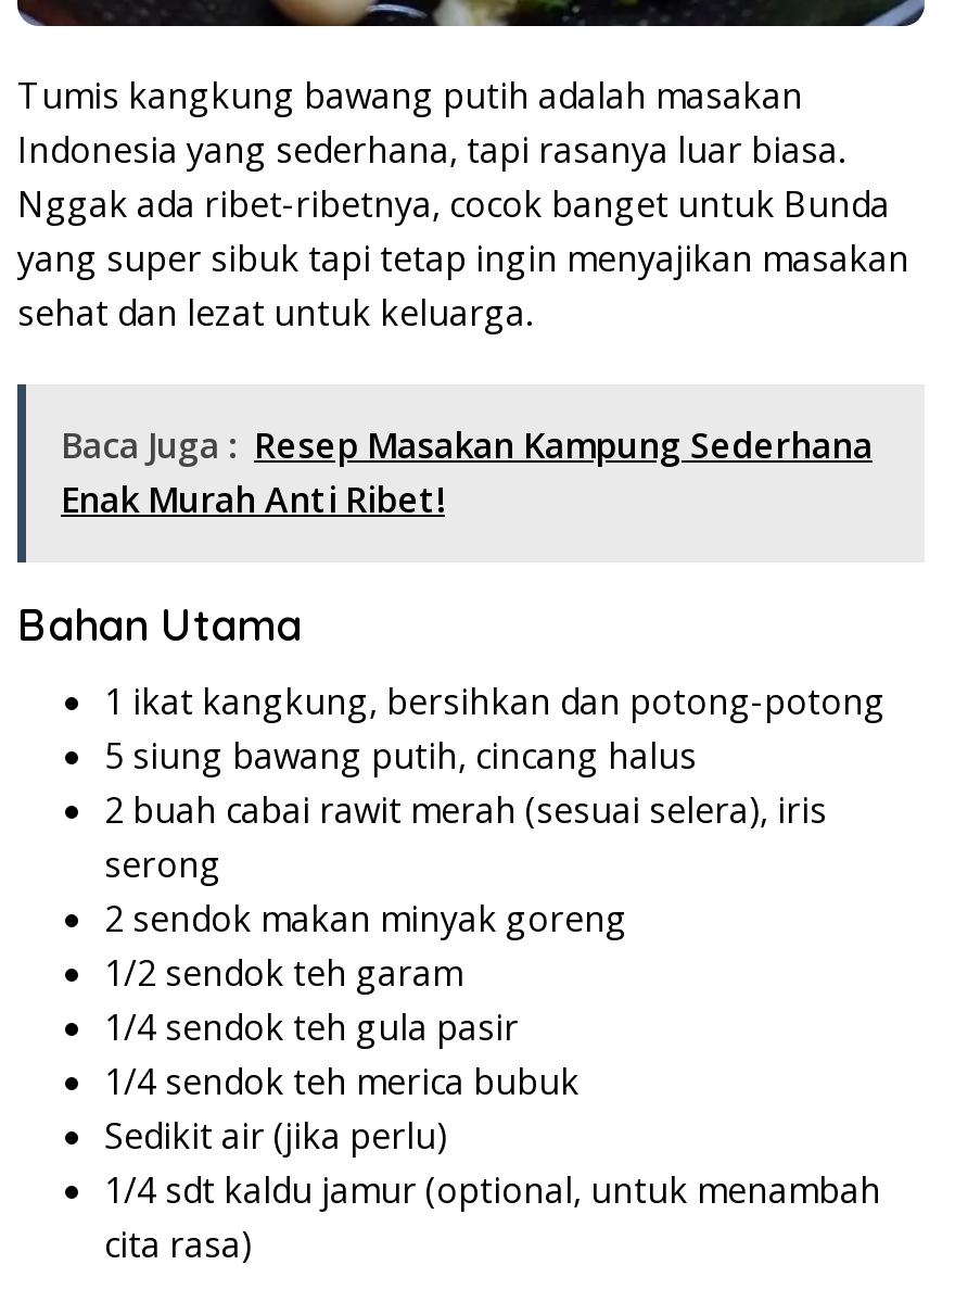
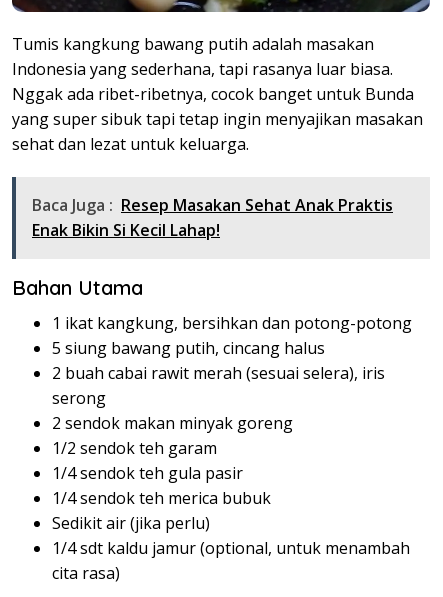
[61,421,873,523] Baca Juga : Resep Masakan Kampung Sederhana | Enak Murah Anti Ribet! -> [32,194,393,241] Baca Juga : Resep Masakan Sehat Anak Praktis | Enak Bikin Si Kecil Lahap!

